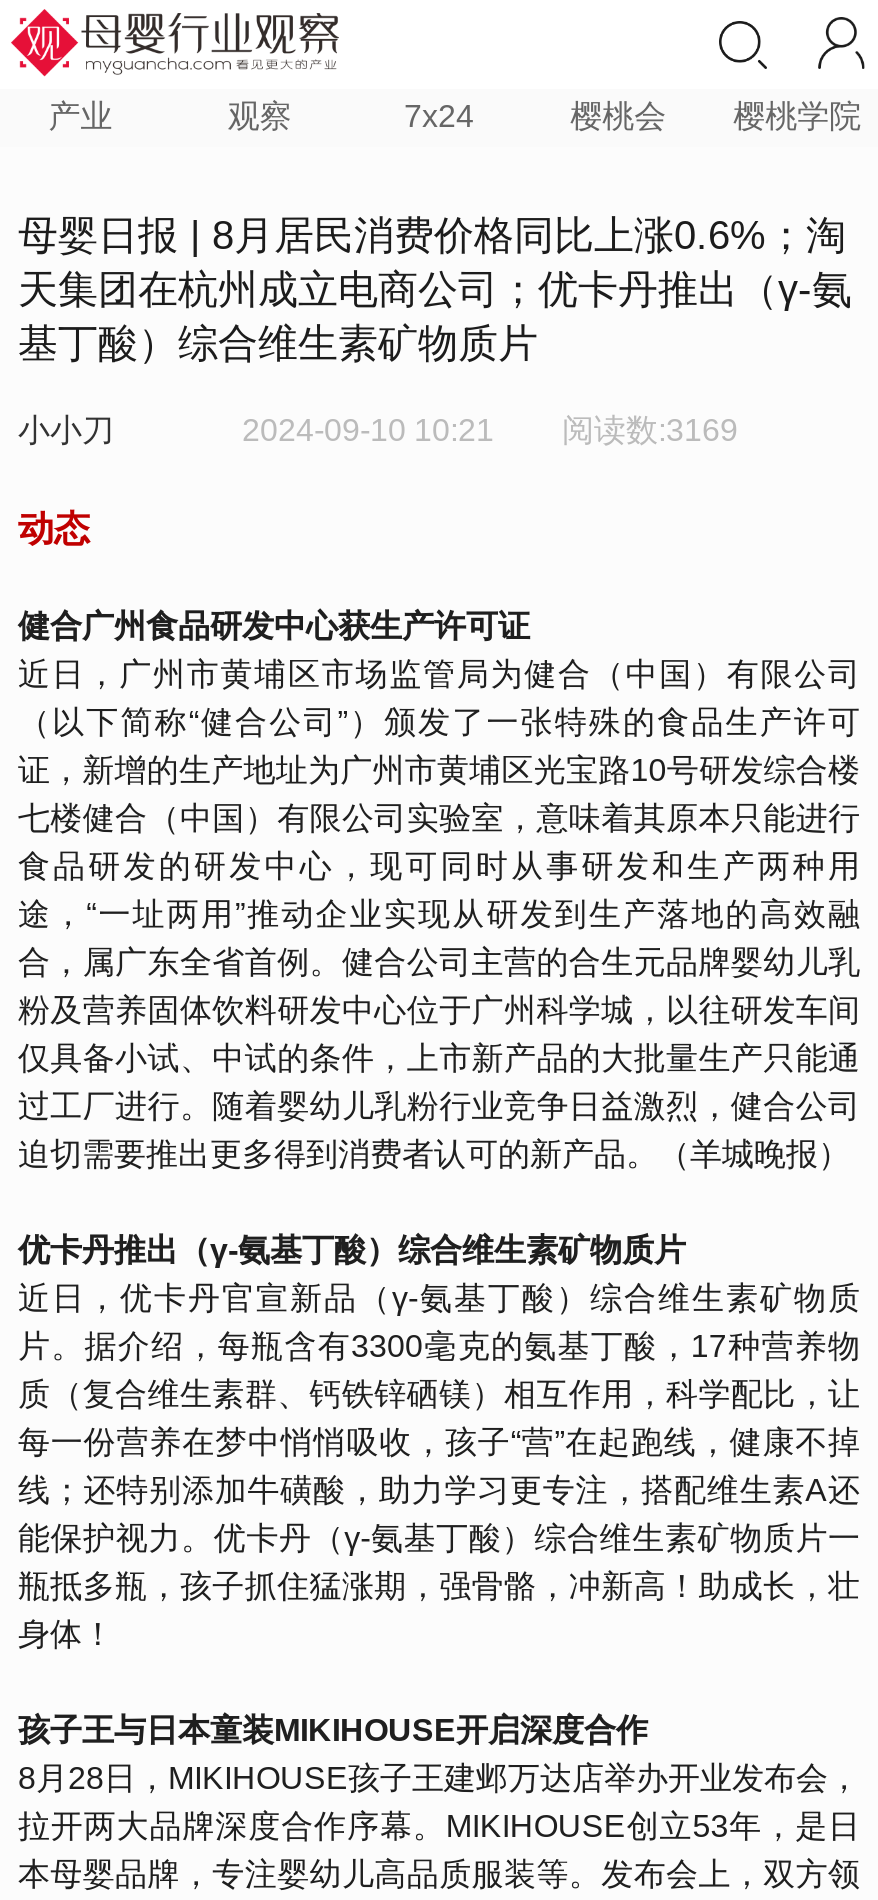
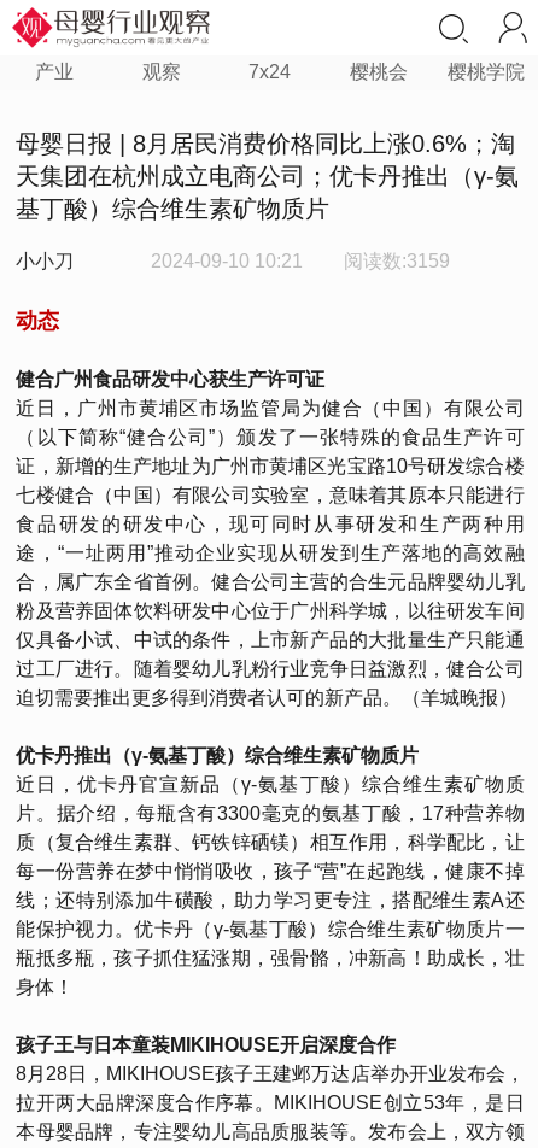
[242,413,738,447] 2024-09-10 10:21 阅读数:3169 -> [151,251,450,271] 2024-09-10 10:21 阅读数:3159

